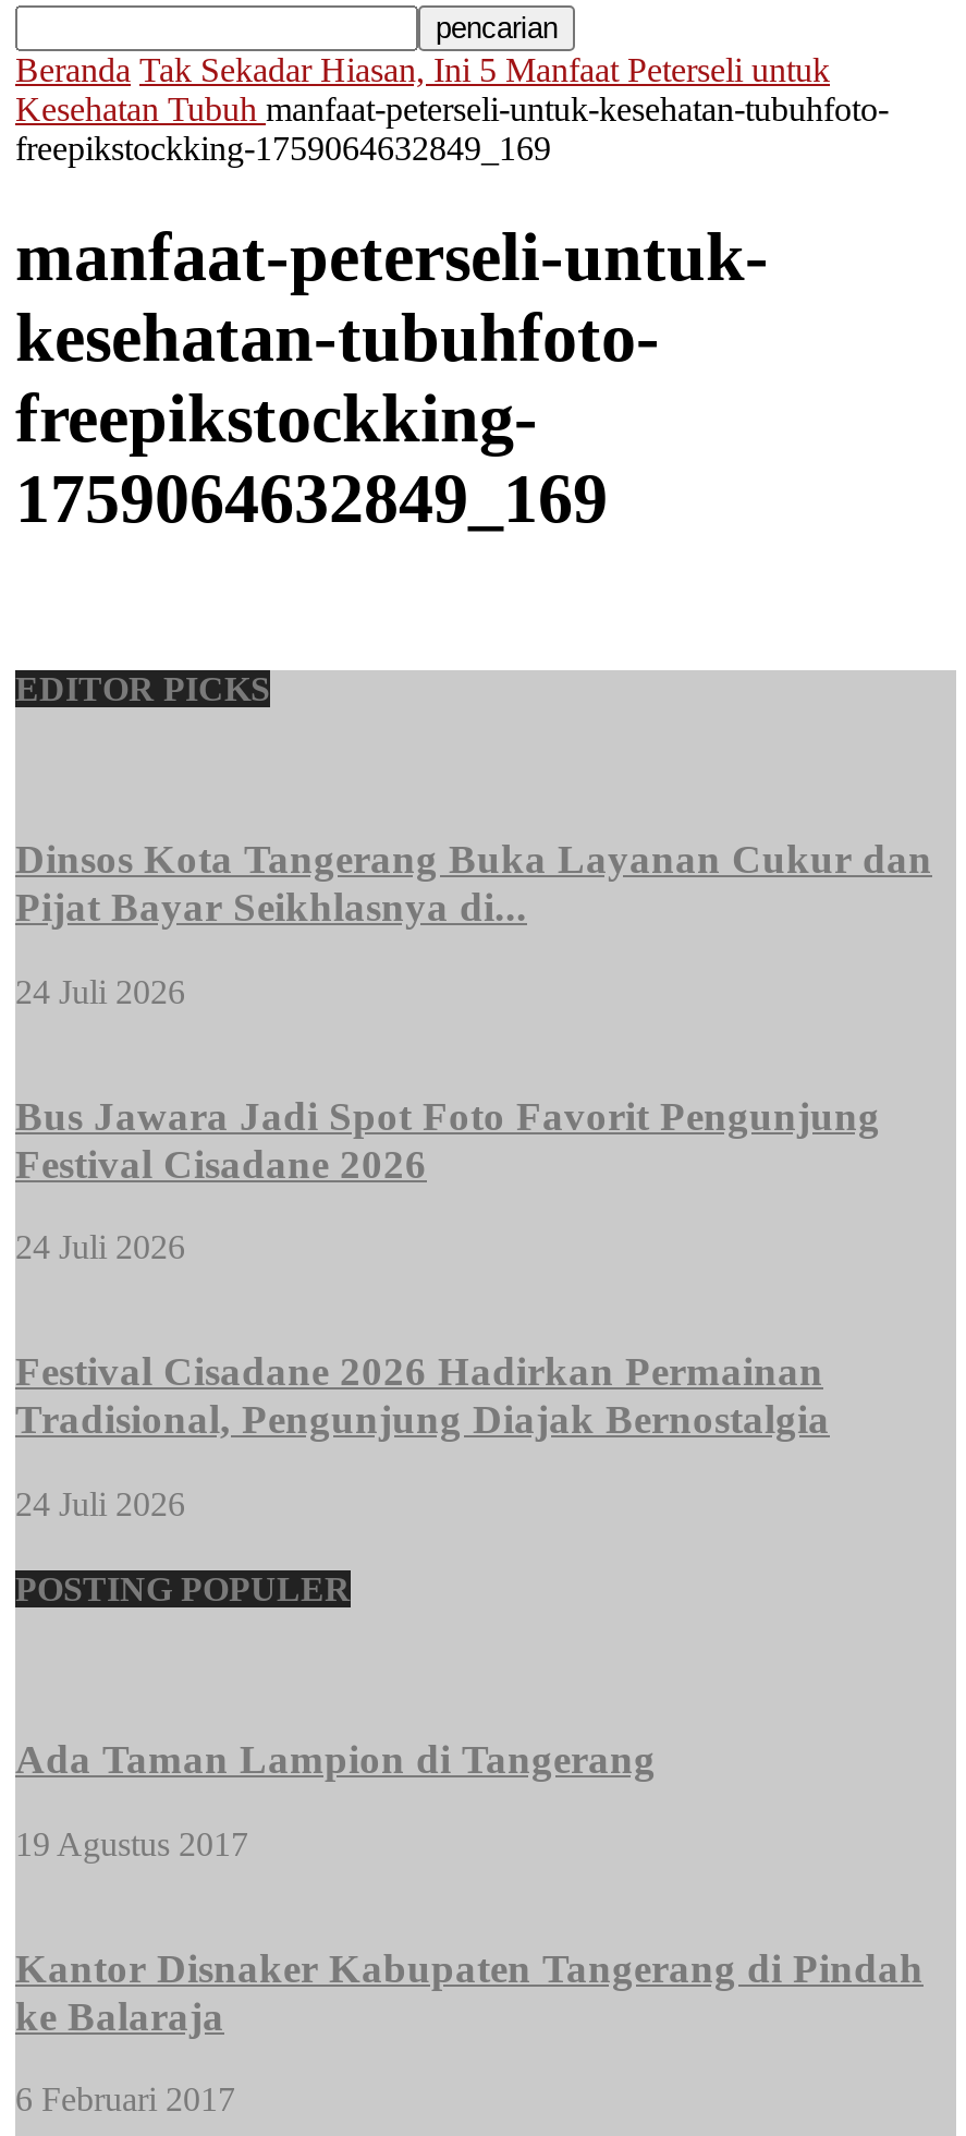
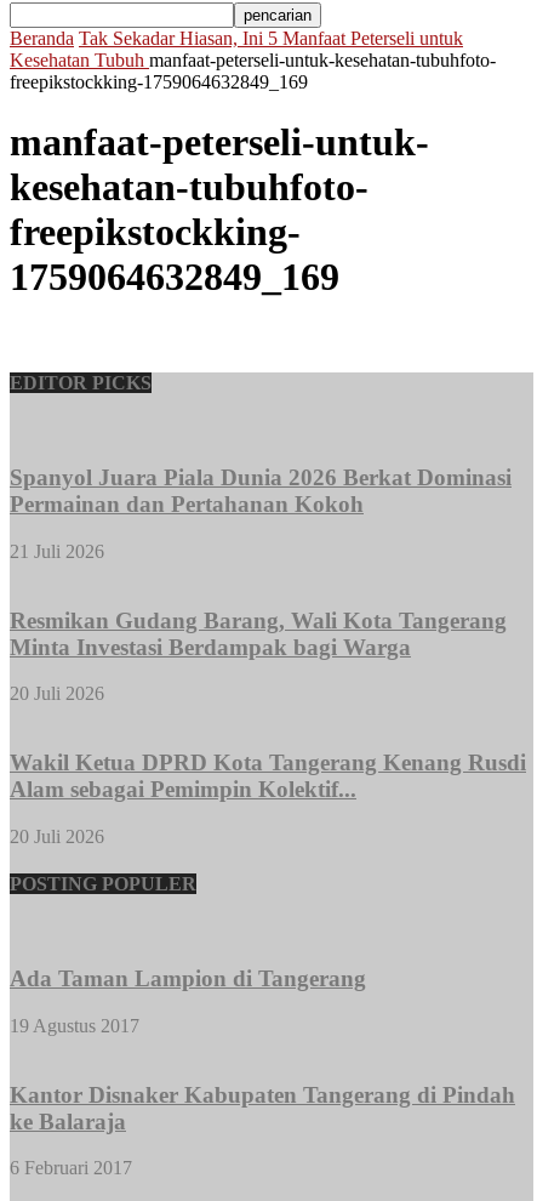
[15,837,932,930] Dinsos Kota Tangerang Buka Layanan Cukur dan | Pijat Bayar Seikhlasnya di... -> [10,465,512,517] Spanyol Juara Piala Dunia 2026 Berkat Dominasi | Permainan dan Pertahanan Kokoh
[15,973,185,1010] 24 Juli 2026 -> [10,541,104,562] 21 Juli 2026
[15,1093,880,1186] Bus Jawara Jadi Spot Foto Favorit Pengunjung | Festival Cisadane 2026 -> [10,608,507,660] Resmikan Gudang Barang, Wali Kota Tangerang | Minta Investasi Berdampak bagi Warga
[15,1229,185,1266] 24 Juli 2026 -> [10,684,104,704] 20 Juli 2026
[15,1349,830,1442] Festival Cisadane 2026 Hadirkan Permainan | Tradisional, Pengunjung Diajak Bernostalgia -> [10,750,526,802] Wakil Ketua DPRD Kota Tangerang Kenang Rusdi | Alam sebagai Pemimpin Kolektif...
[15,1485,185,1522] 24 Juli 2026 -> [10,826,104,847] 20 Juli 2026

